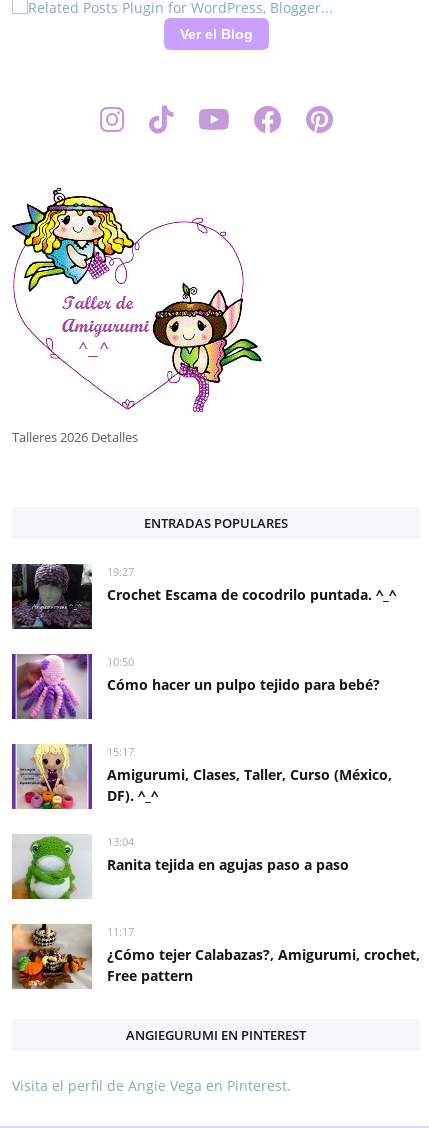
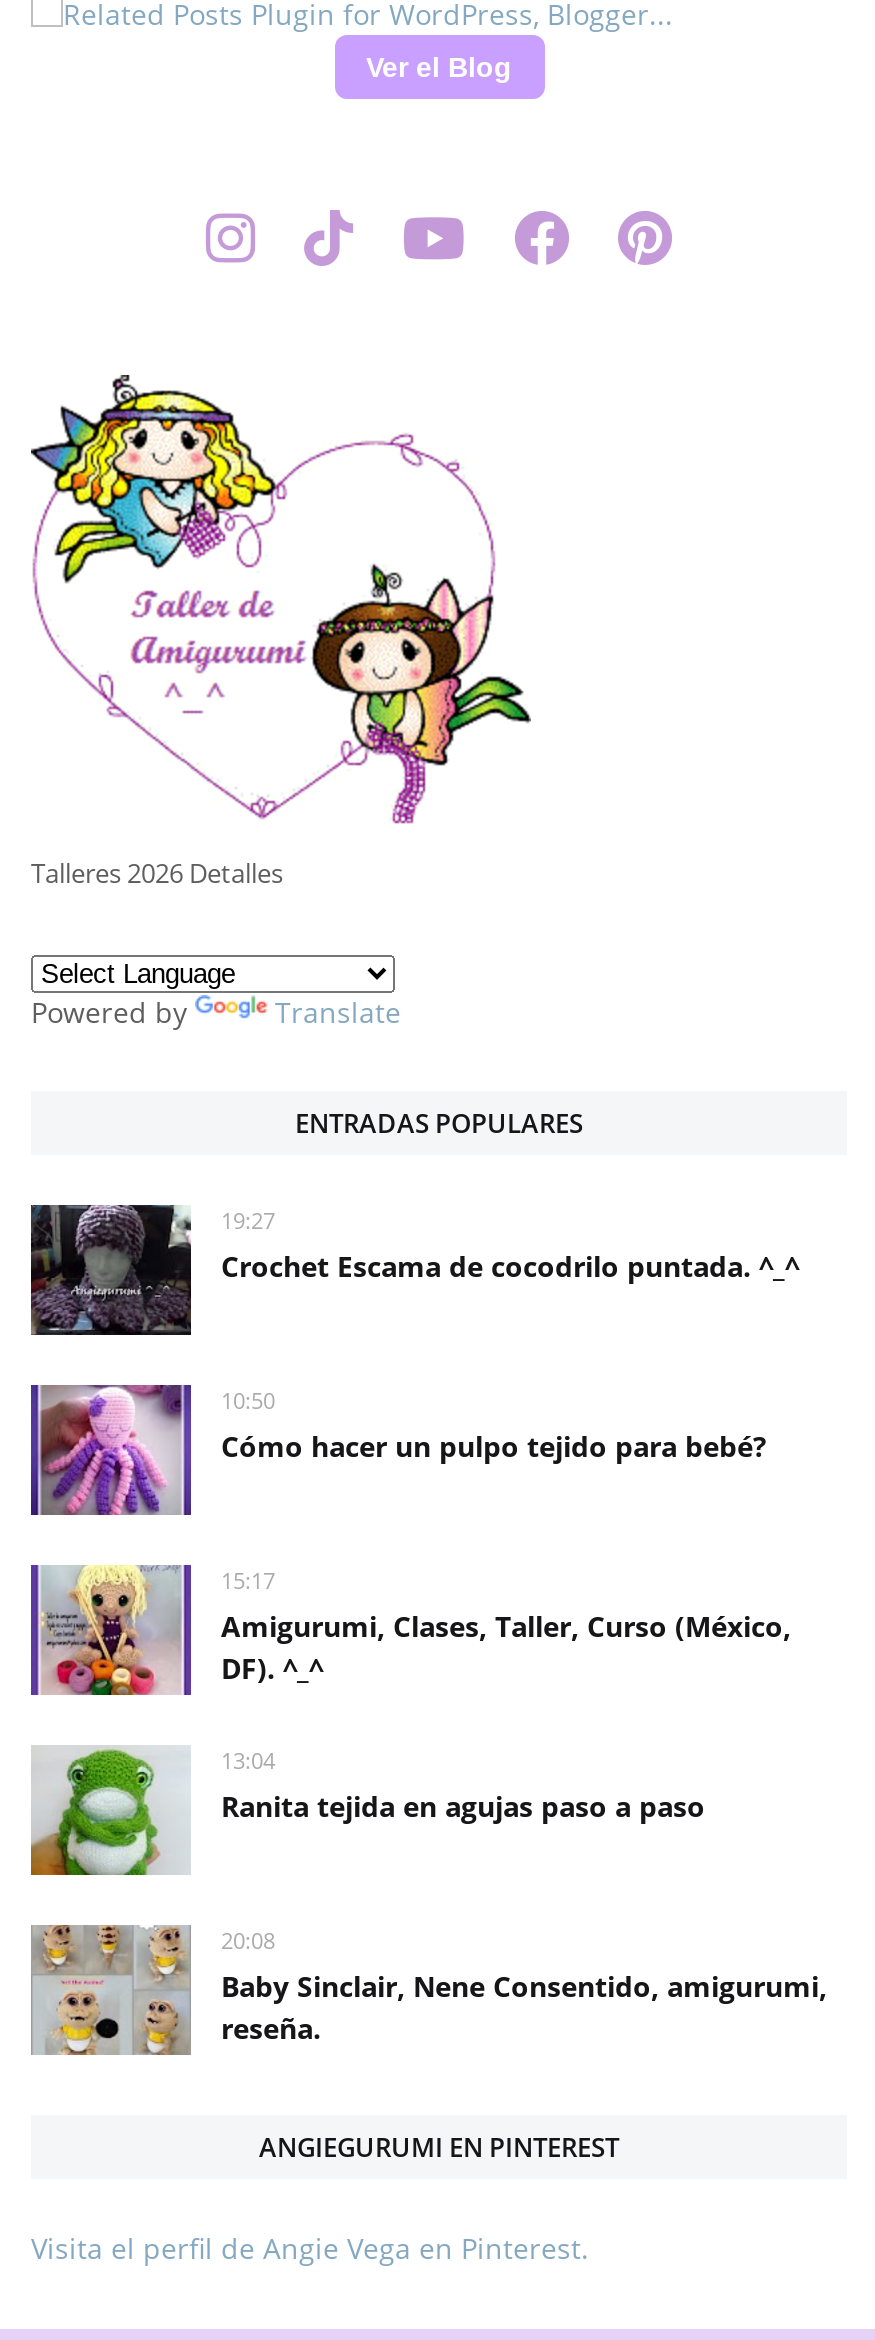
none -> [31,993,401,1031] Powered by | Translate
[12,924,420,989] [image] | 11:17 | ¿Cómo tejer Calabazas?, Amigurumi, crochet, | Free pattern -> [31,1925,827,2055] [image] | 20:08 | Baby Sinclair, Nene Consentido, amigurumi, | reseña.

